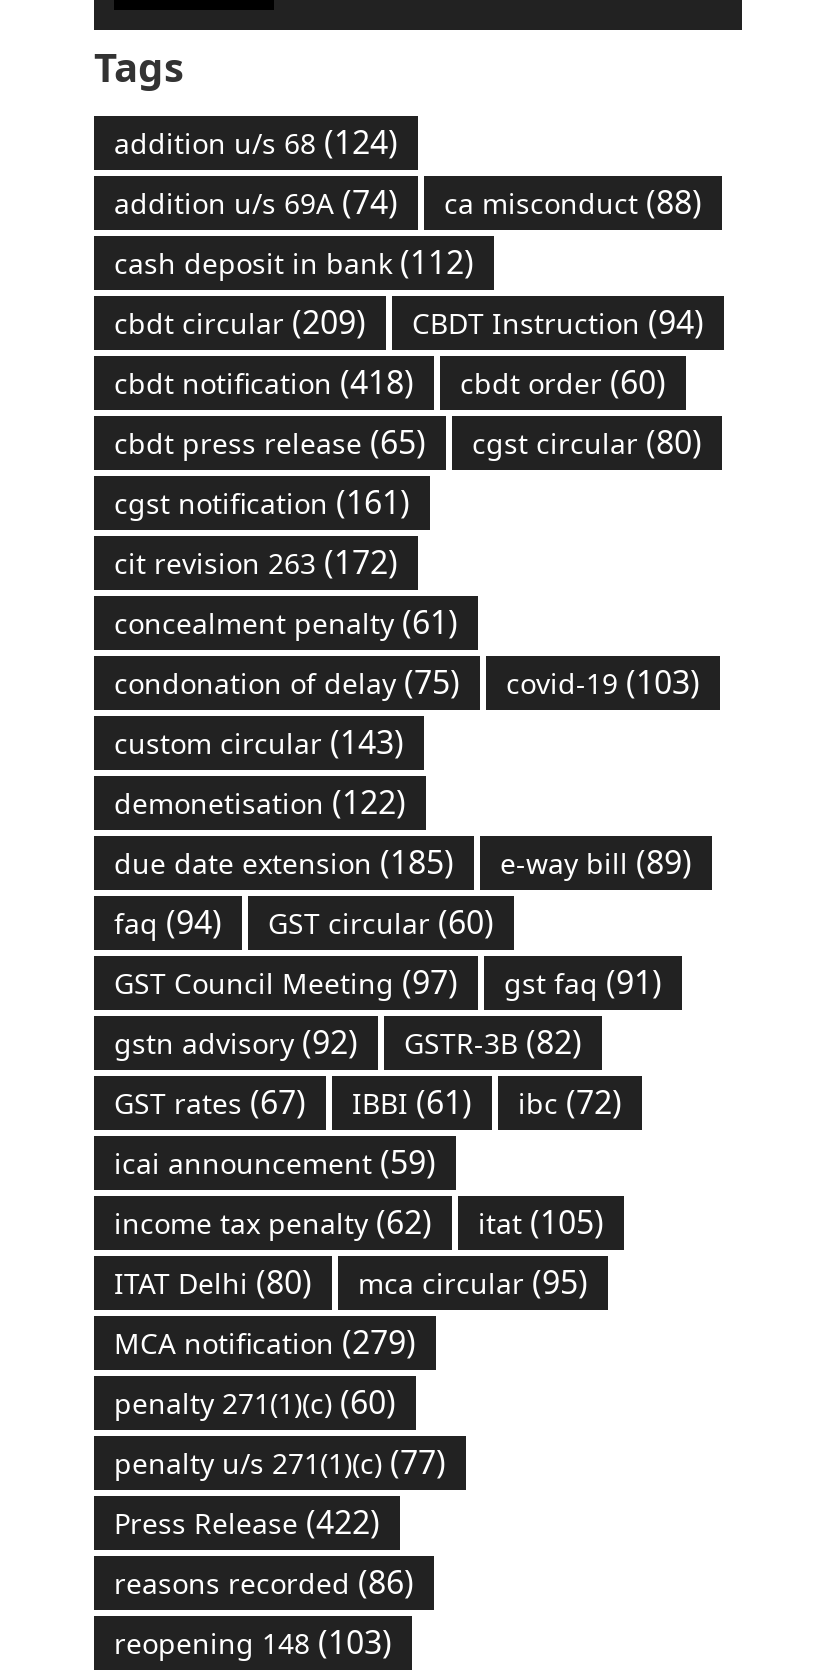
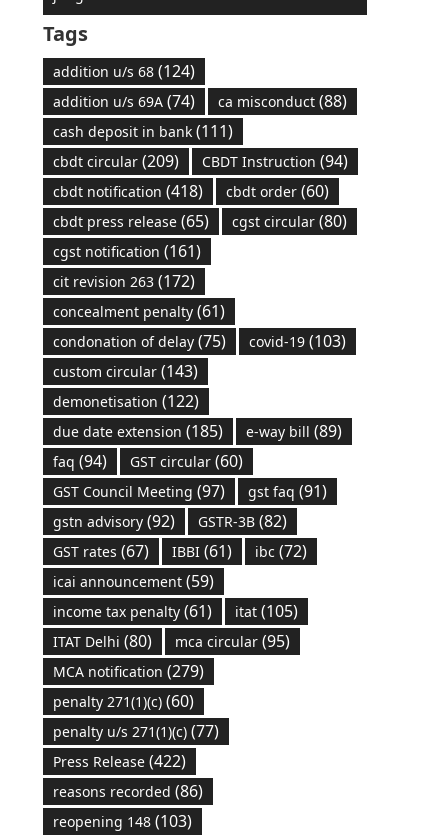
[114,240,474,284] cash deposit in bank (112) -> [53,120,233,142] cash deposit in bank (111)
[114,1200,432,1244] income tax penalty (62) -> [53,600,212,622] income tax penalty (61)

